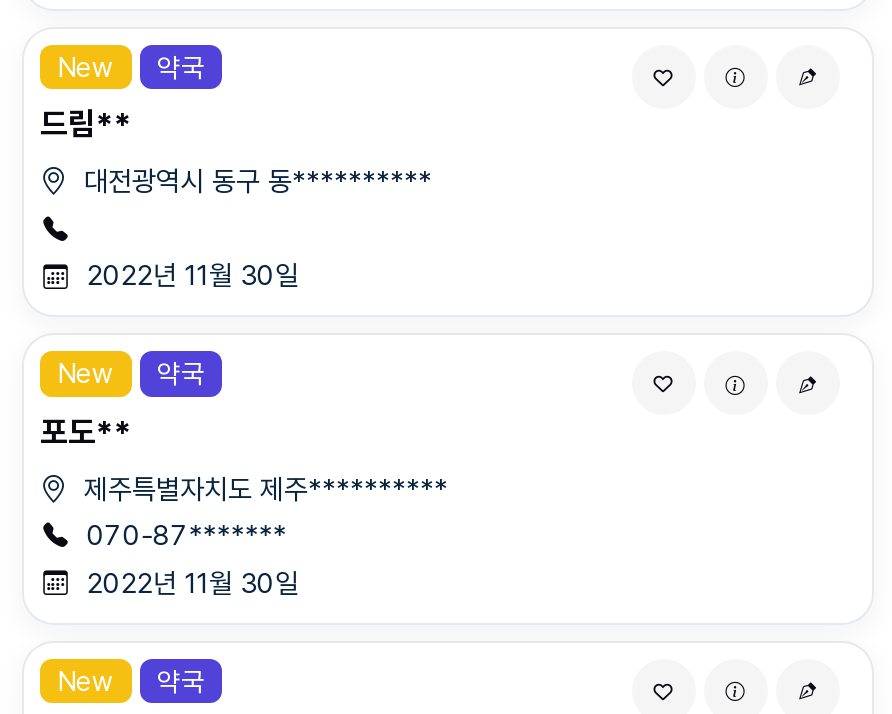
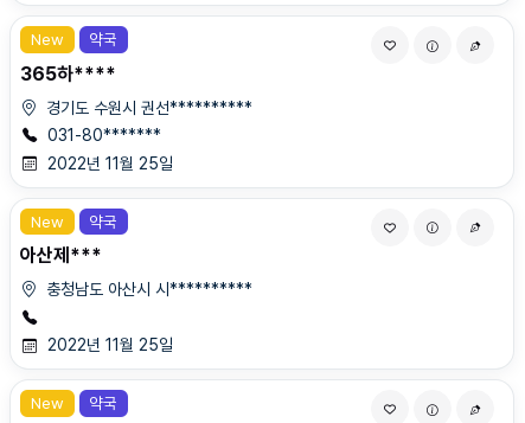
[40,106,132,144] 드림** -> [20,63,116,85] 365하****
[84,166,432,198] 대전광역시 동구 동********** -> [43,98,252,144] 경기도 수원시 권선********** | 031-80*******
[79,260,299,292] 2022년 11월 30일 -> [43,154,173,173] 2022년 11월 25일
[40,413,132,451] 포도** -> [20,245,102,267] 아산제***
[79,473,448,551] 제주특별자치도 제주********** | 070-87******* -> [46,280,252,299] 충청남도 아산시 시**********
[79,567,299,599] 2022년 11월 30일 -> [43,336,173,355] 2022년 11월 25일

